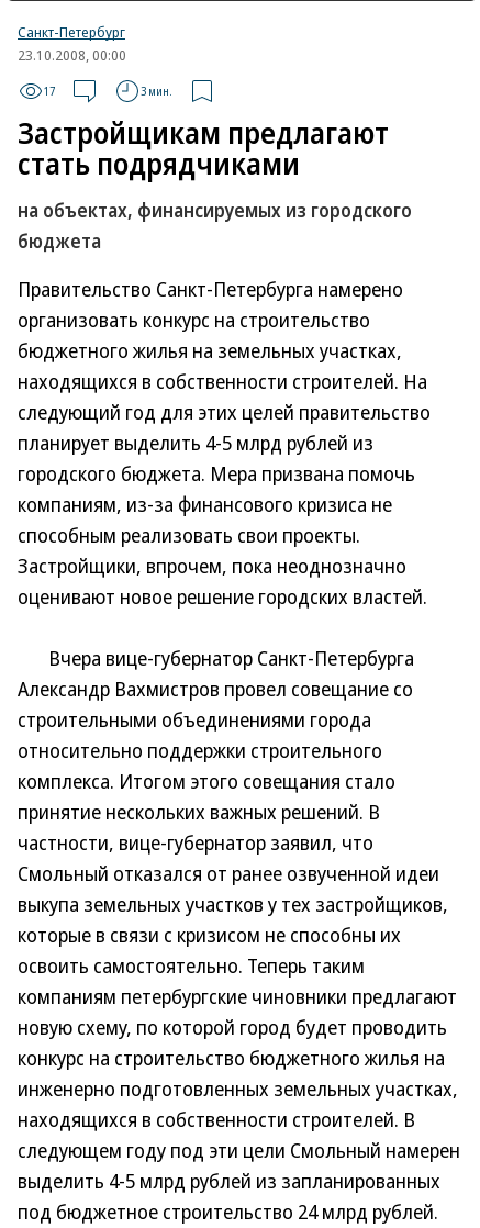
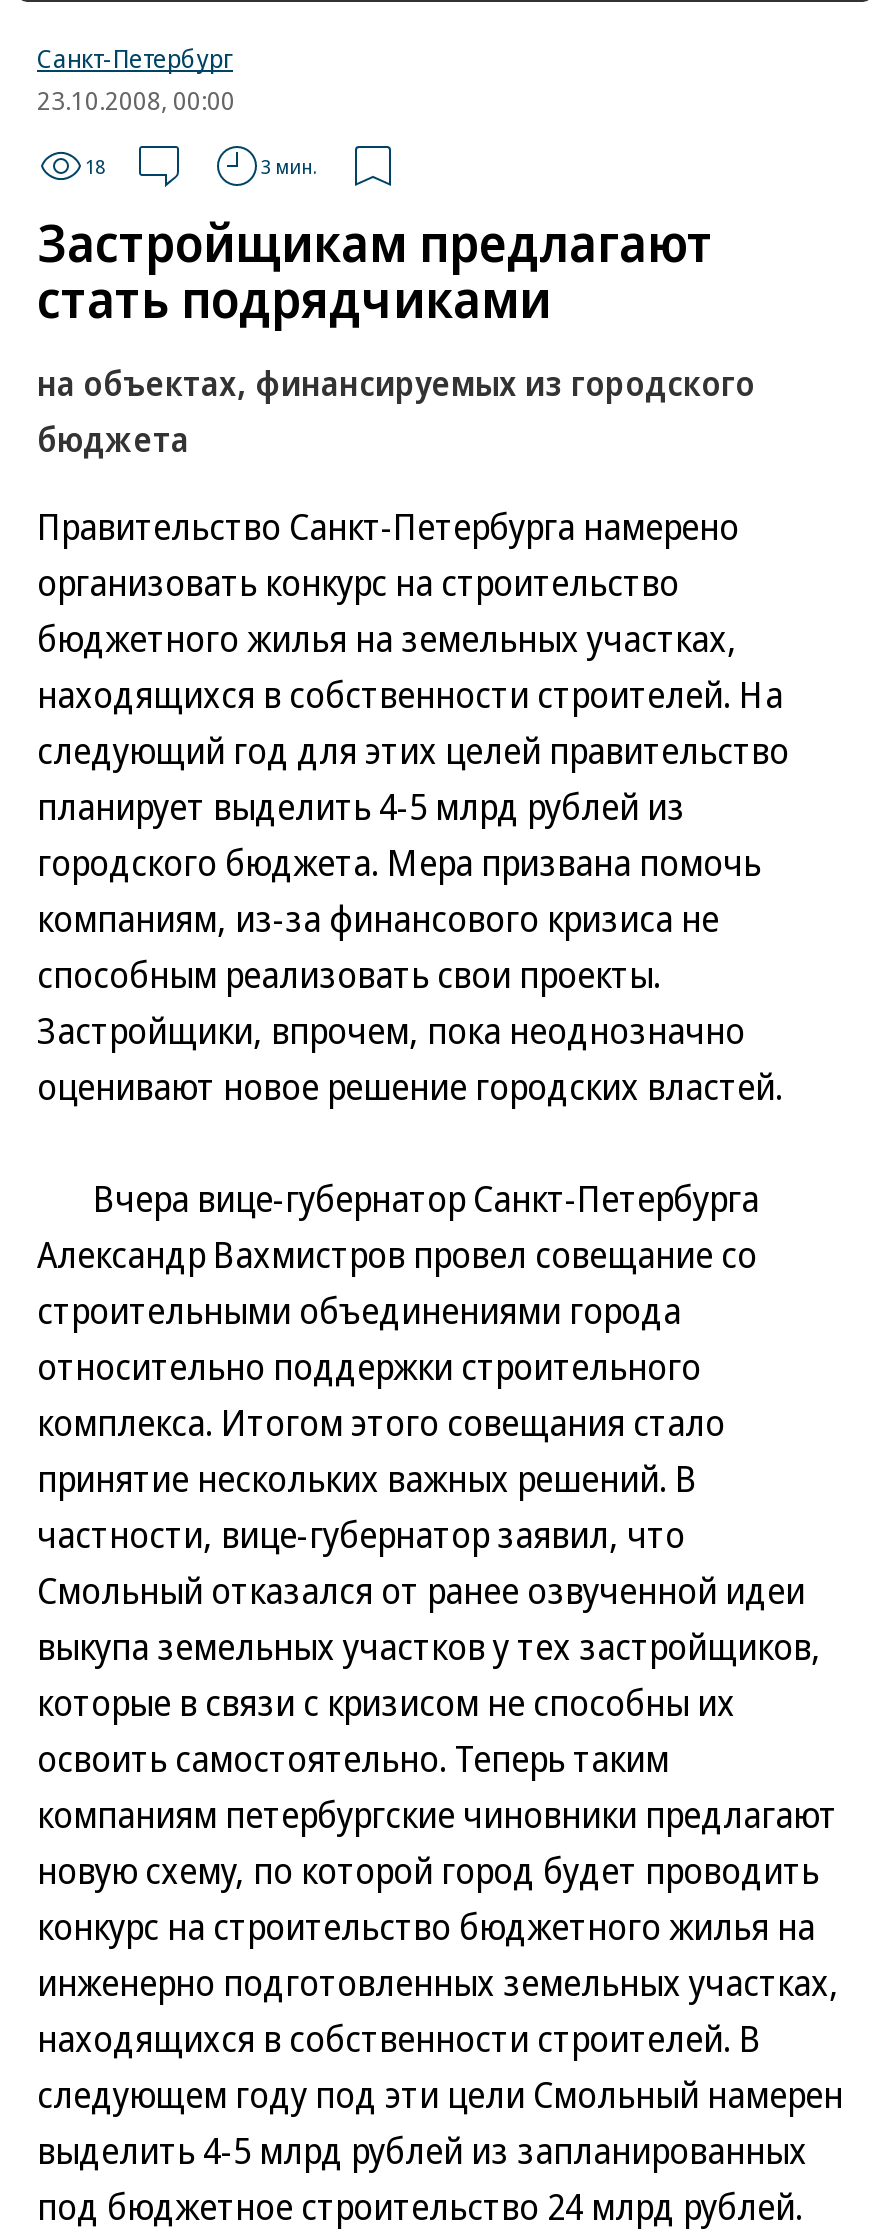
[44,83,55,99] 17 -> [85,152,105,180] 18

